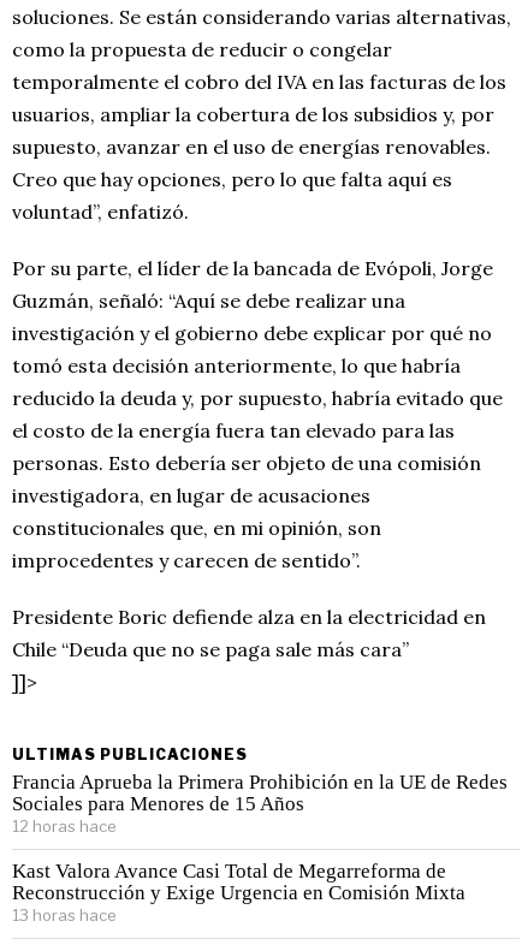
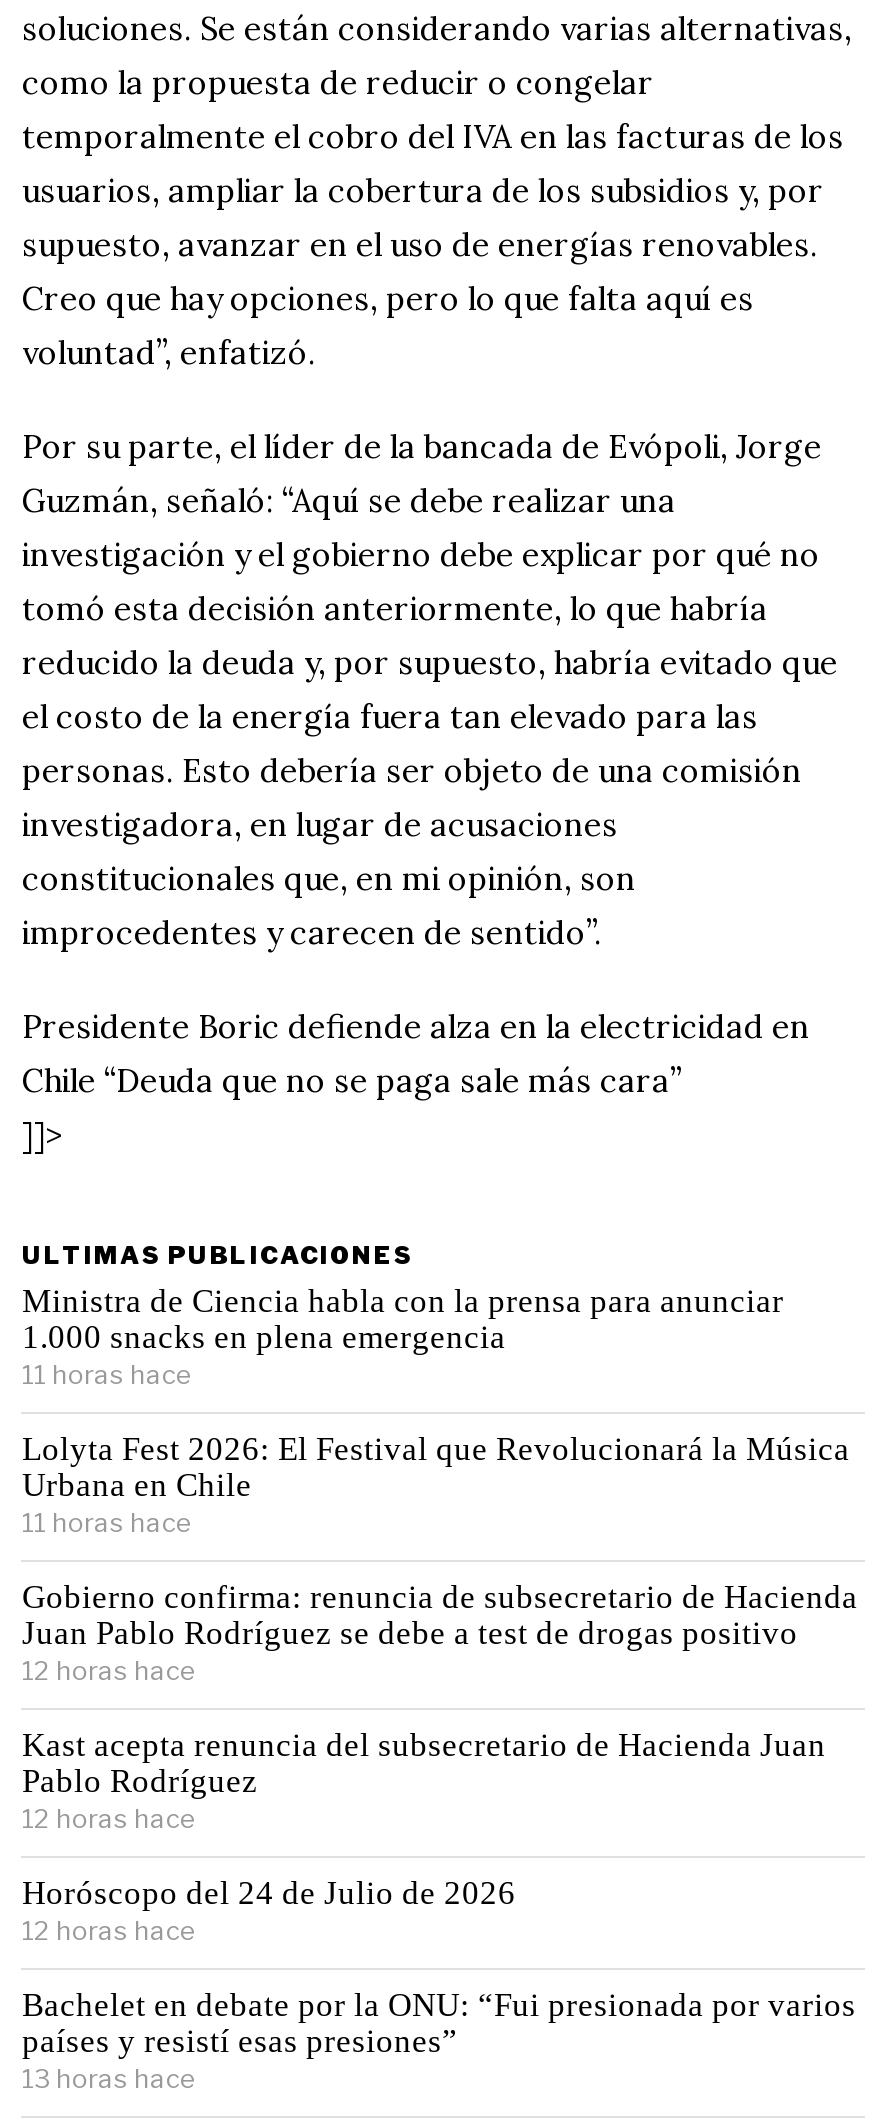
[13,771,508,815] Francia Aprueba la Primera Prohibición en la UE de Redes | Sociales para Menores de 15 Años -> [22,1282,858,1652] Ministra de Ciencia habla con la prensa para anunciar | 1.000 snacks en plena emergencia | 11 horas hace | Lolyta Fest 2026: El Festival que Revolucionará la Música | Urbana en Chile | 11 horas hace | Gobierno confirma: renuncia de subsecretario de Hacienda | Juan Pablo Rodríguez se debe a test de drogas positivo
[13,860,466,904] Kast Valora Avance Casi Total de Megarreforma de | Reconstrucción y Exige Urgencia en Comisión Mixta -> [22,1726,856,2060] Kast acepta renuncia del subsecretario de Hacienda Juan | Pablo Rodríguez | 12 horas hace | Horóscopo del 24 de Julio de 2026 | 12 horas hace | Bachelet en debate por la ONU: “Fui presionada por varios | países y resistí esas presiones”

